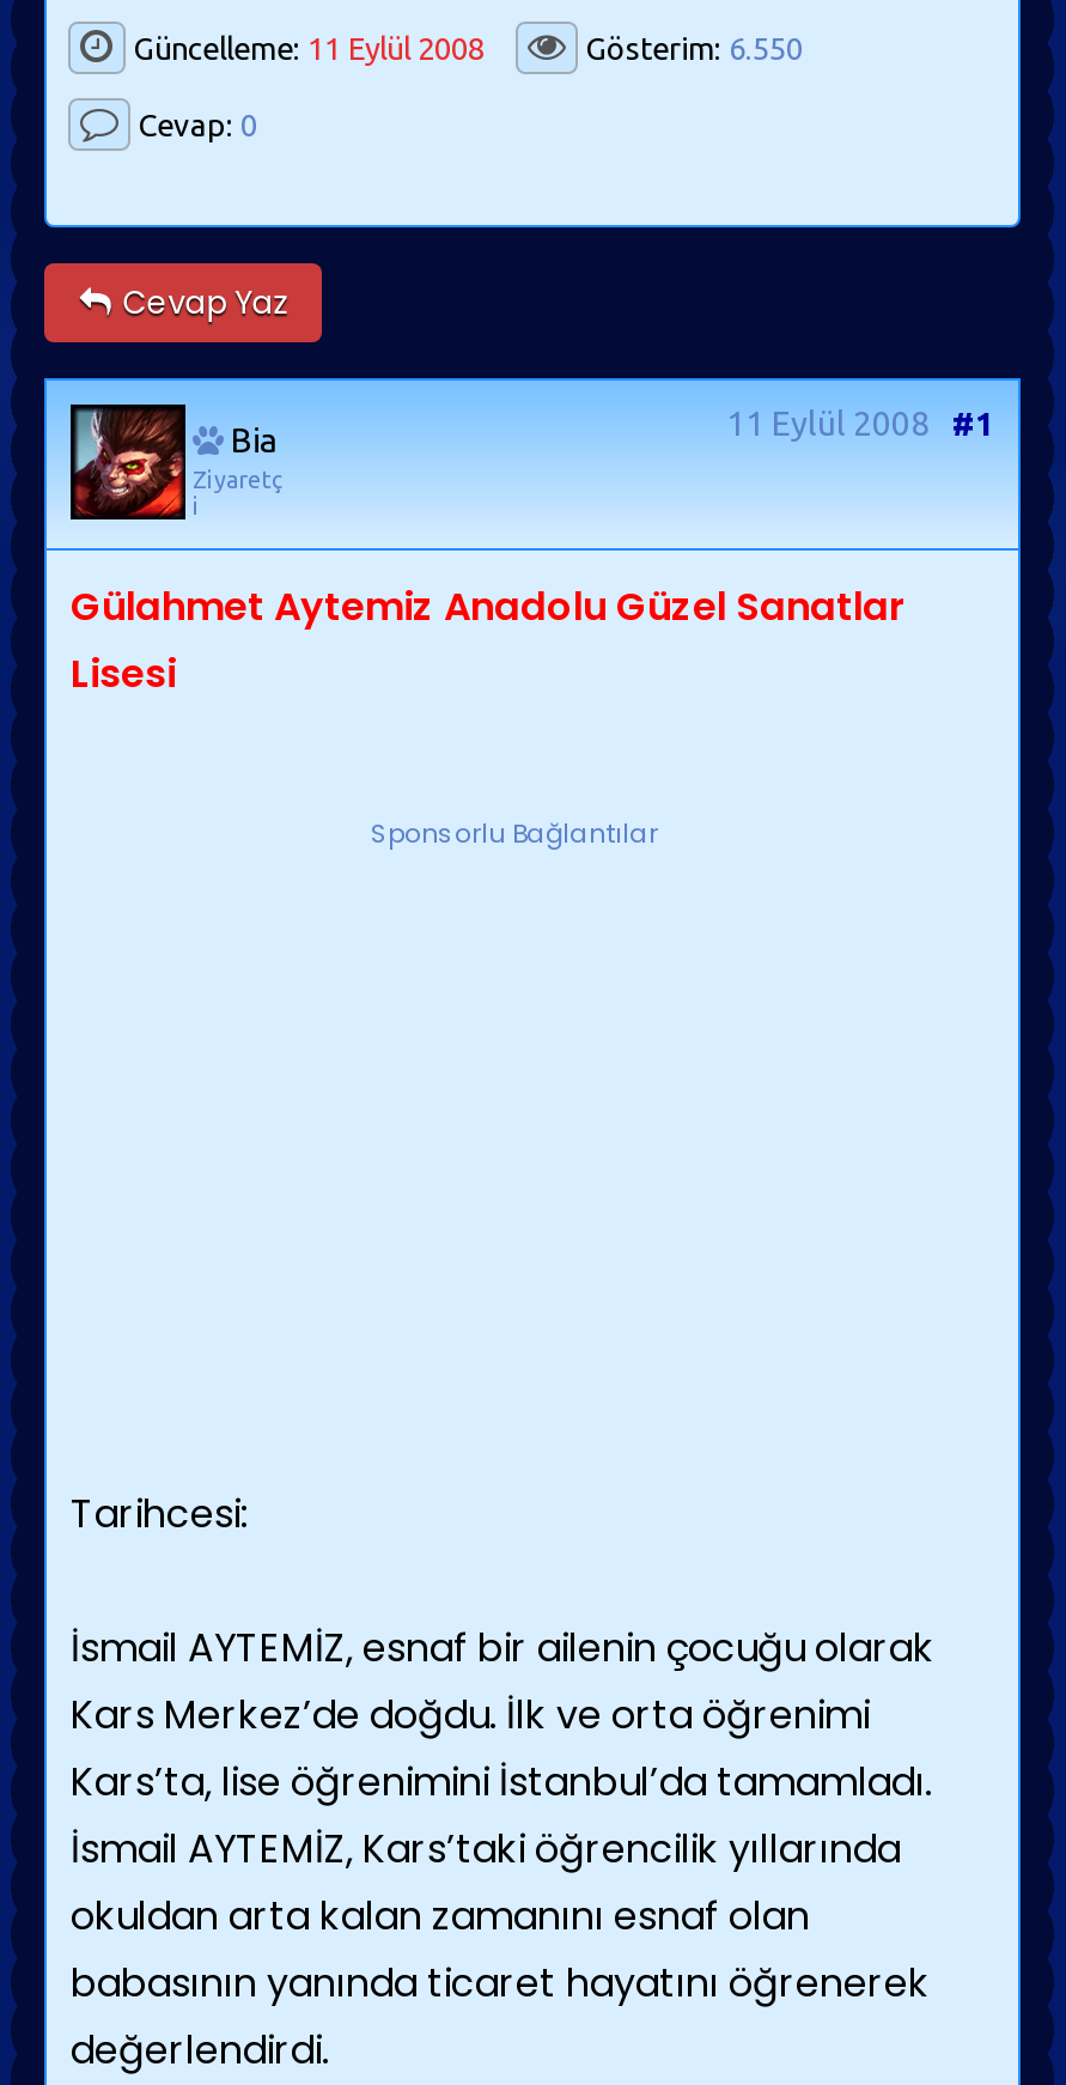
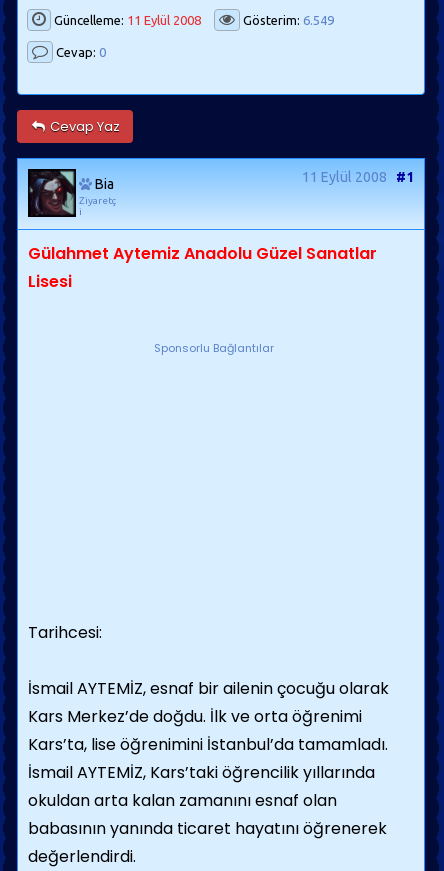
[578,31,803,65] Gösterim: 6.550 -> [240,13,334,27] Gösterim: 6.549
[73,407,185,517] [image] -> [29,170,76,216] [image]

